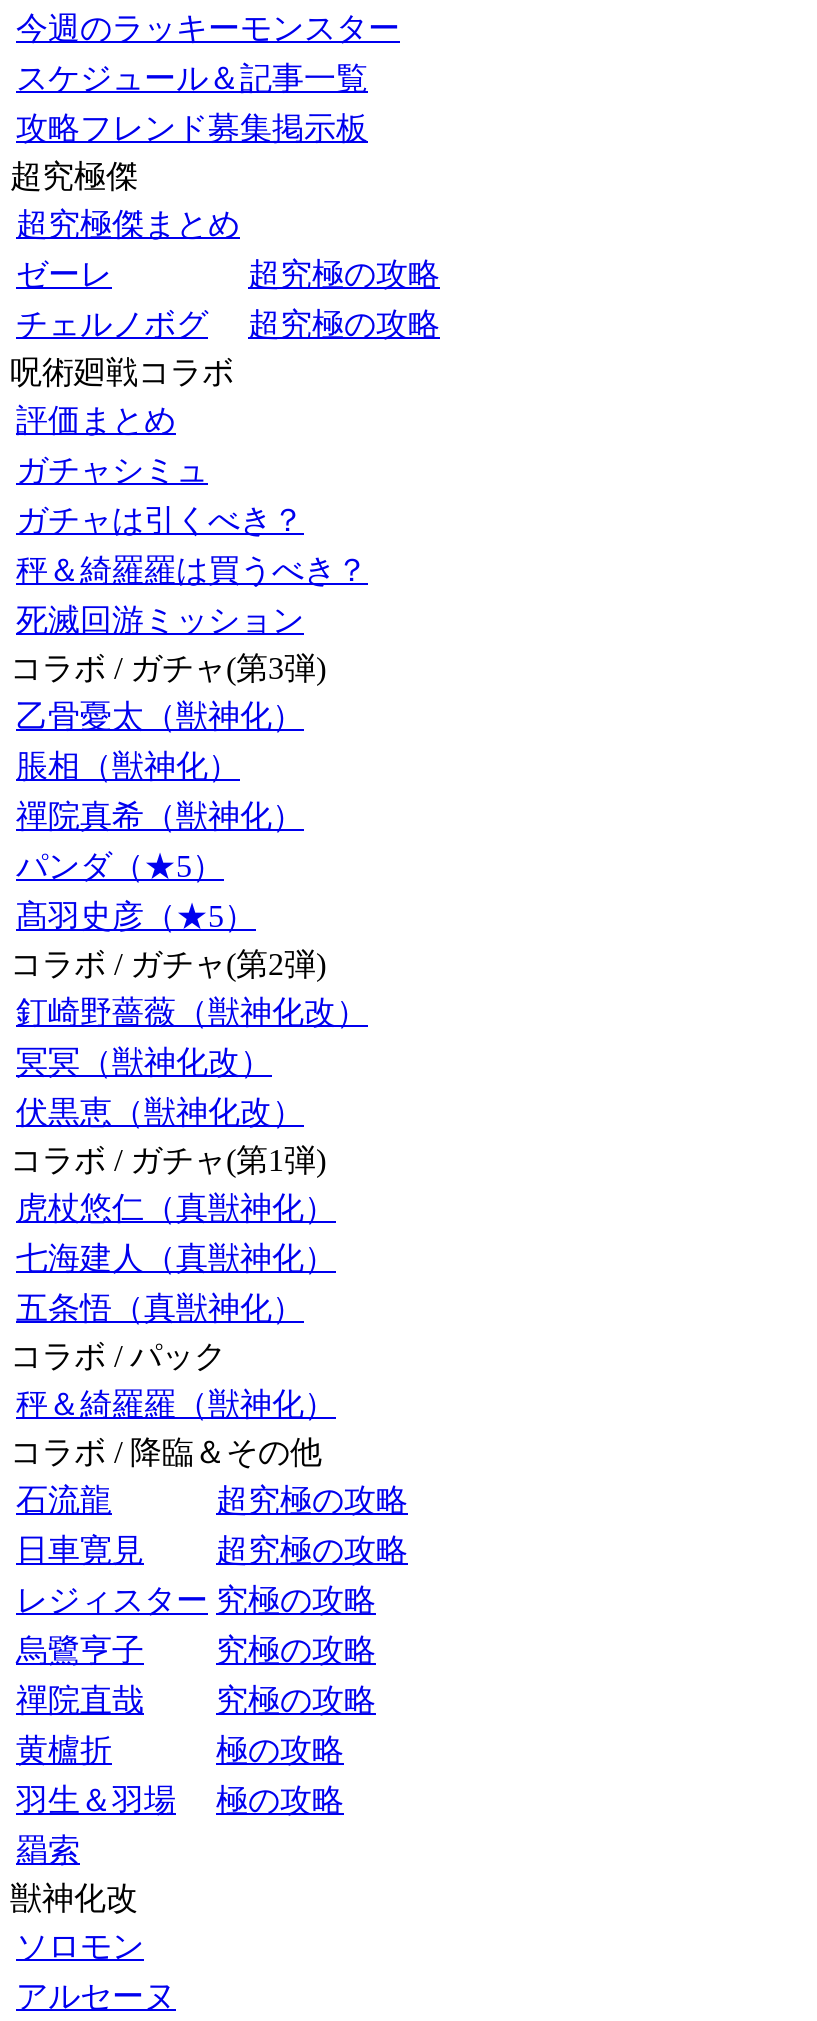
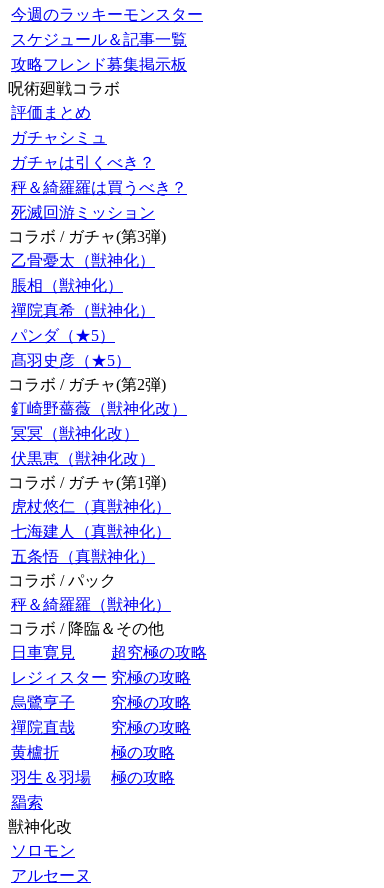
[10,159,440,341] 超究極傑 | 超究極傑まとめ | ゼーレ | 超究極の攻略 | チェルノボグ | 超究極の攻略 -> none
[16,1483,408,1517] 石流龍 | 超究極の攻略 -> none

